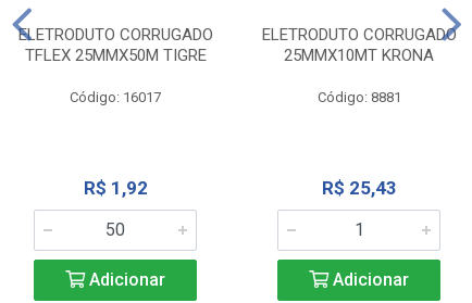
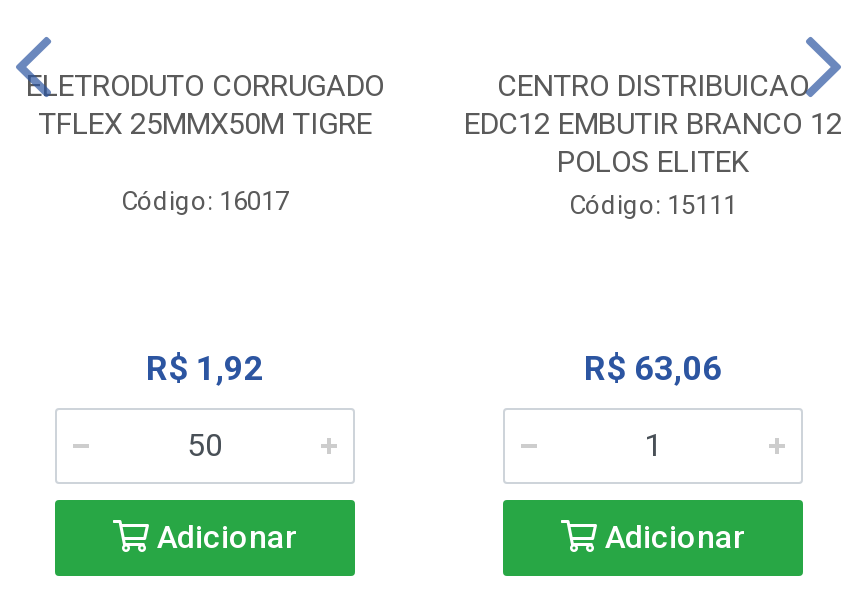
[262,25,456,105] ELETRODUTO CORRUGADO | 25MMX10MT KRONA | Código: 8881 -> [464,67,842,219] CENTRO DISTRIBUICAO | EDC12 EMBUTIR BRANCO 12 | POLOS ELITEK | Código: 15111
[321,177,396,198] R$ 25,43 -> [584,347,722,387] R$ 63,06

